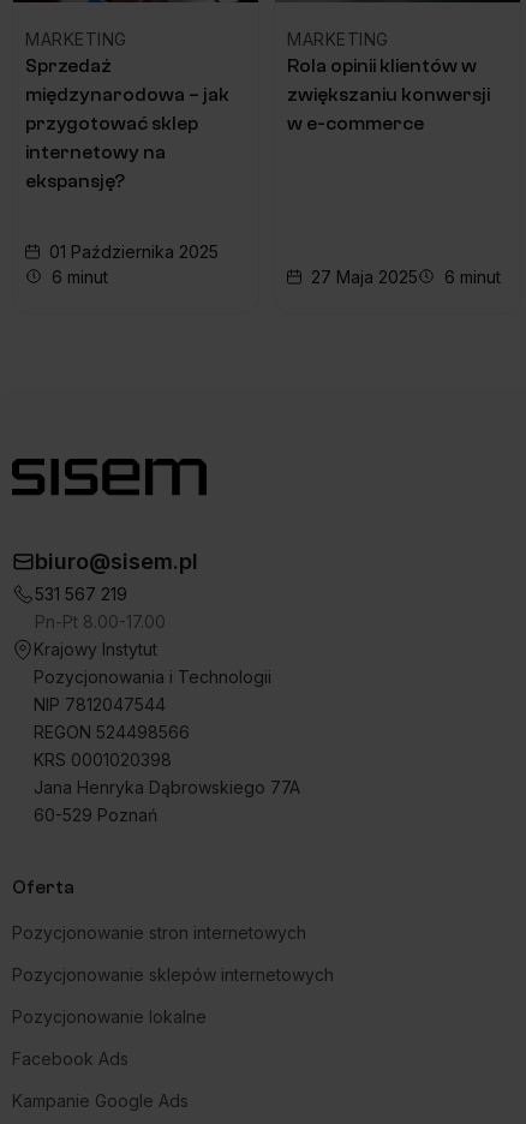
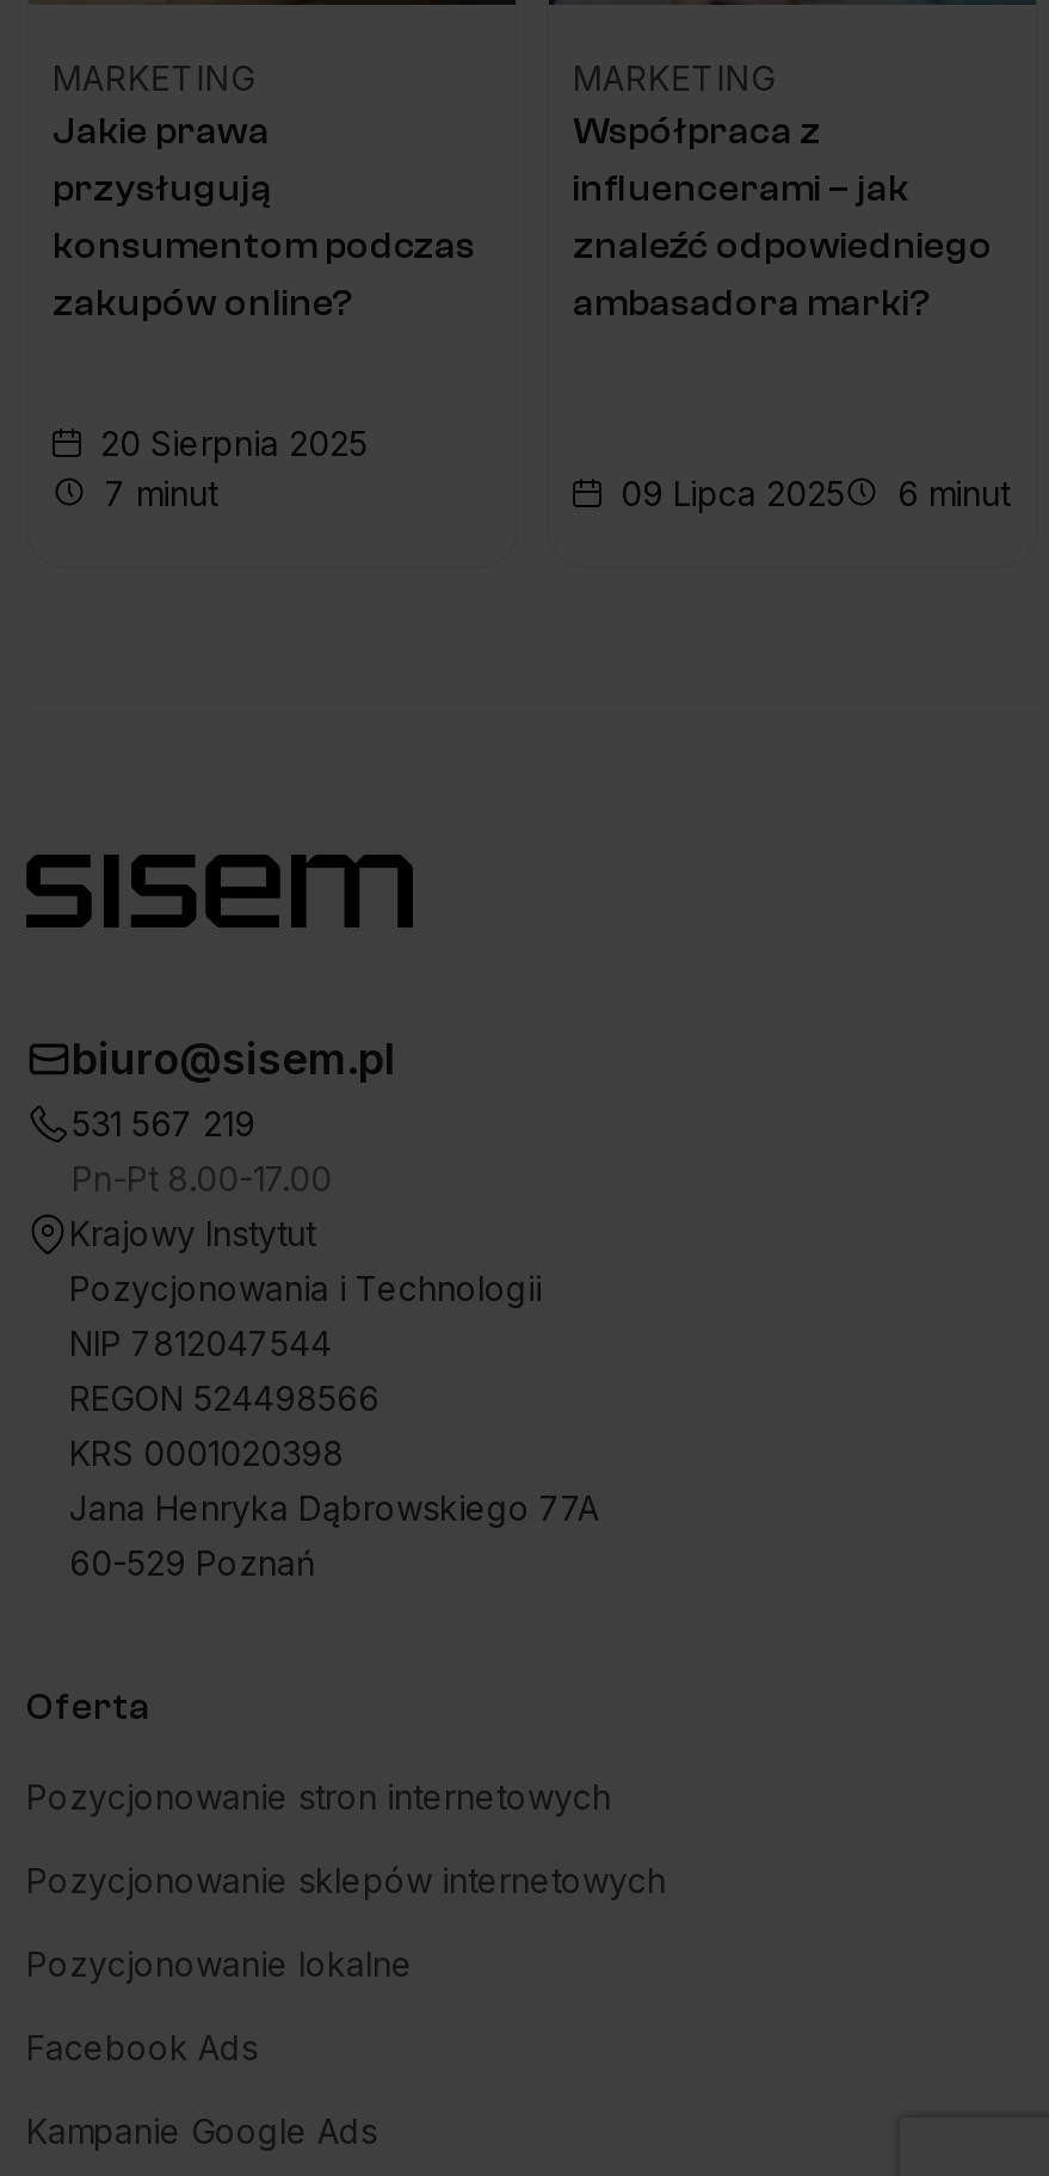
[25,55,229,192] Sprzedaż | międzynarodowa – jak | przygotować sklep | internetowy na | ekspansję? -> [53,110,475,324] Jakie prawa | przysługują | konsumentom podczas | zakupów online?
[287,55,490,134] Rola opinii klientów w | zwiększaniu konwersji | w e-commerce -> [573,110,993,324] Współpraca z | influencerami – jak | znaleźć odpowiedniego | ambasadora marki?
[49,241,219,287] 01 Października 2025 | 6 minut -> [100,422,368,513] 20 Sierpnia 2025 | 7 minut
[311,266,501,287] 27 Maja 2025 6 minut -> [621,472,1010,513] 09 Lipca 2025 6 minut

